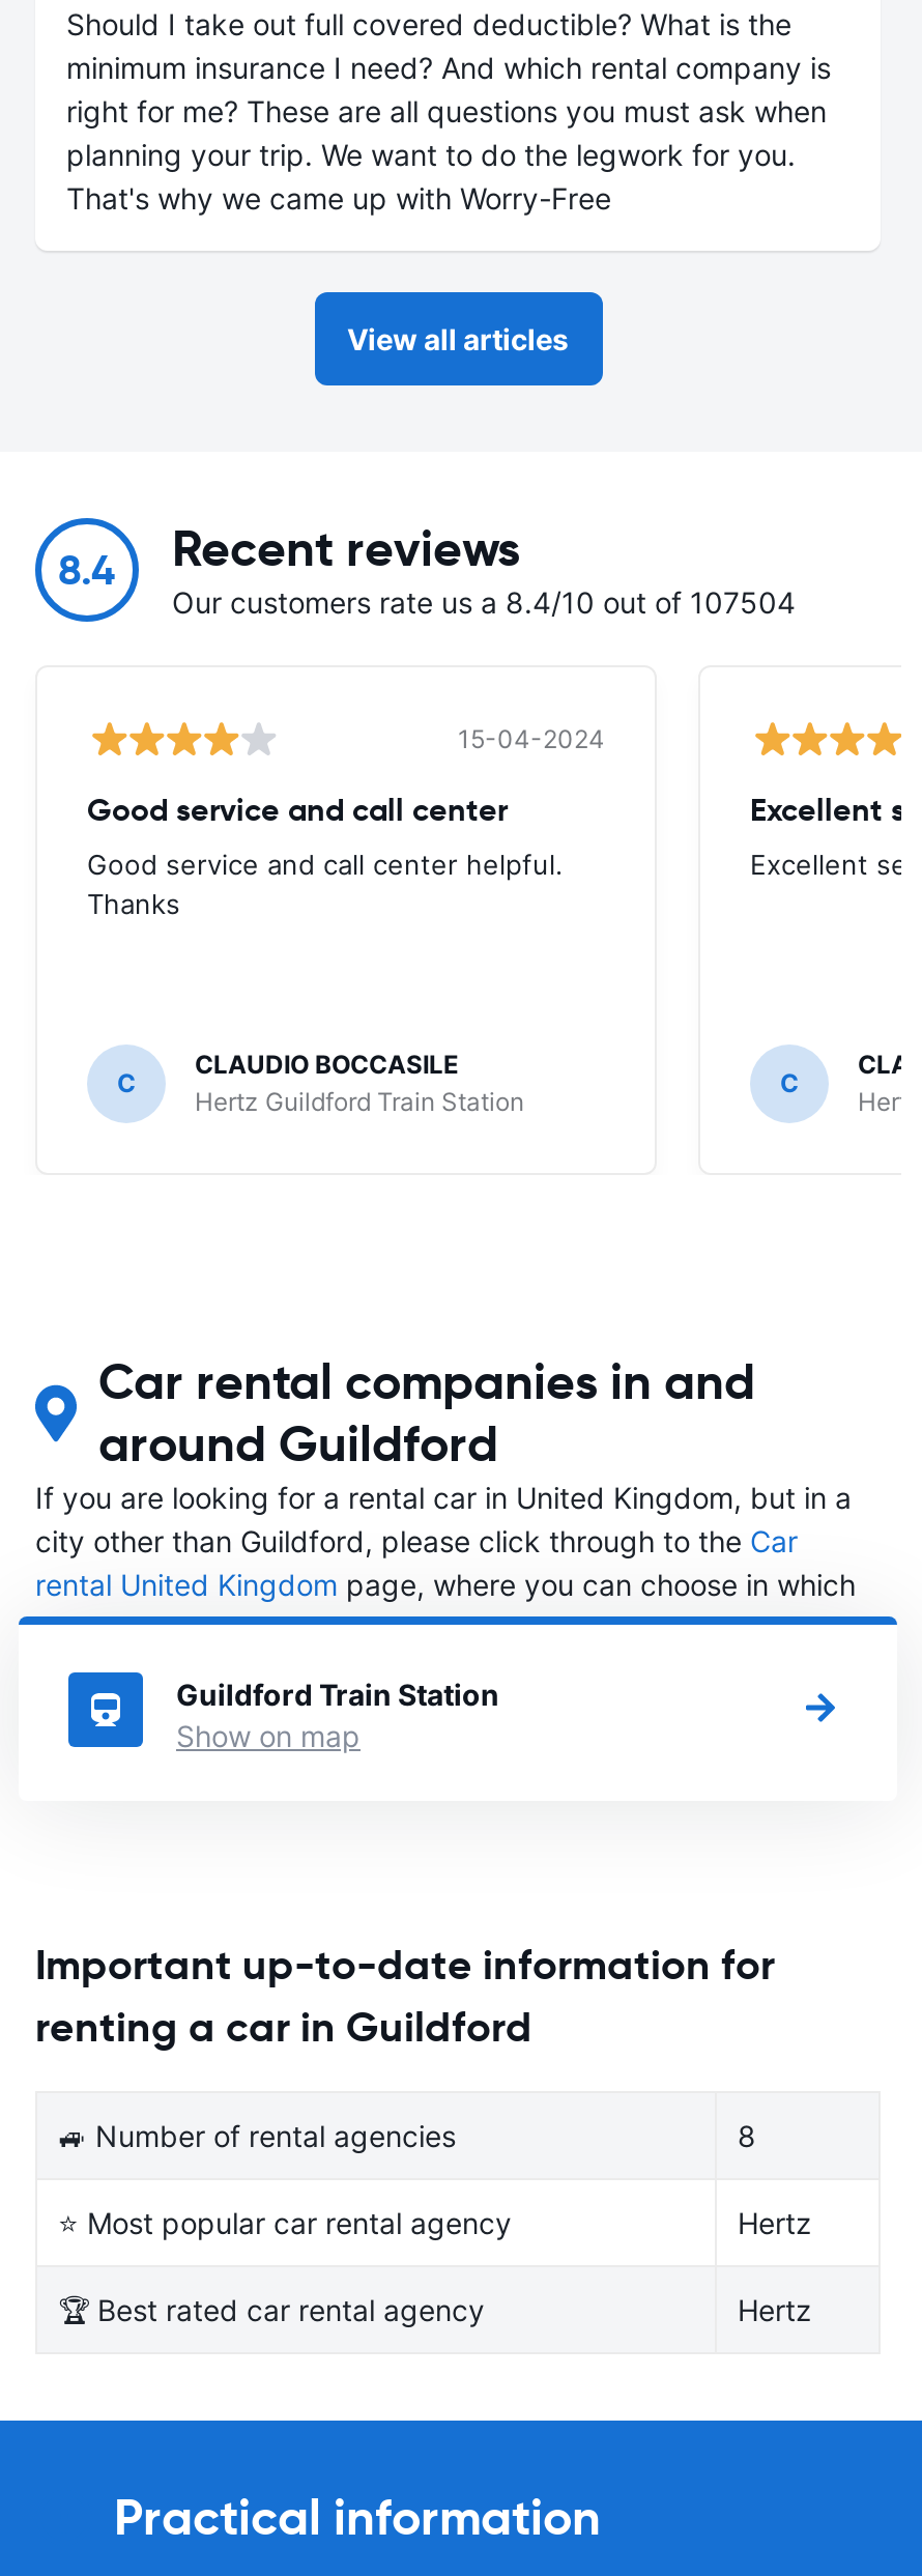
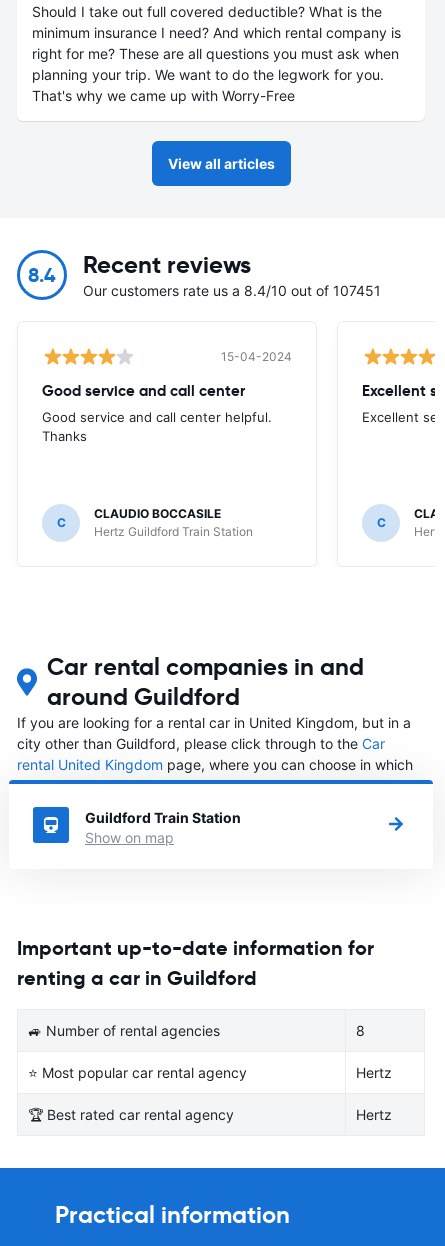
[172,584,796,620] Our customers rate us a 8.4/10 out of 107504 -> [83,282,381,299] Our customers rate us a 8.4/10 out of 107451

